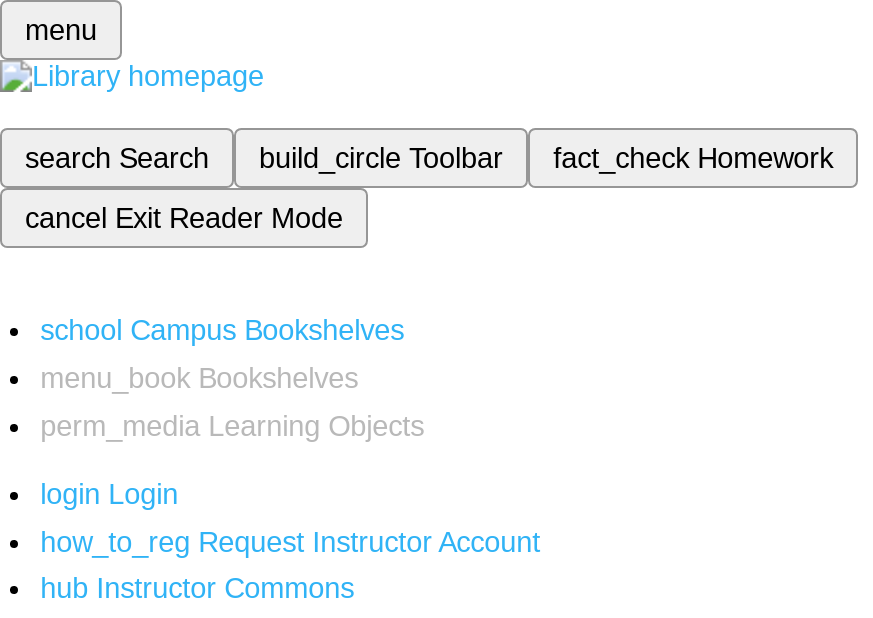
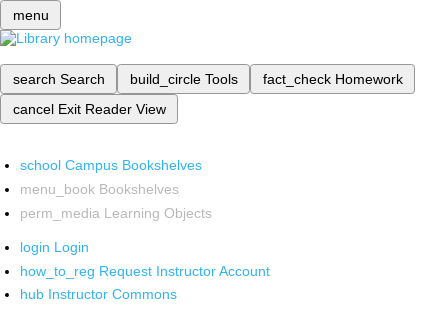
[259,142,503,174] build_circle Toolbar -> [129,71,237,87] build_circle Tools
[25,202,343,234] cancel Exit Reader Mode -> [12,101,165,117] cancel Exit Reader View

